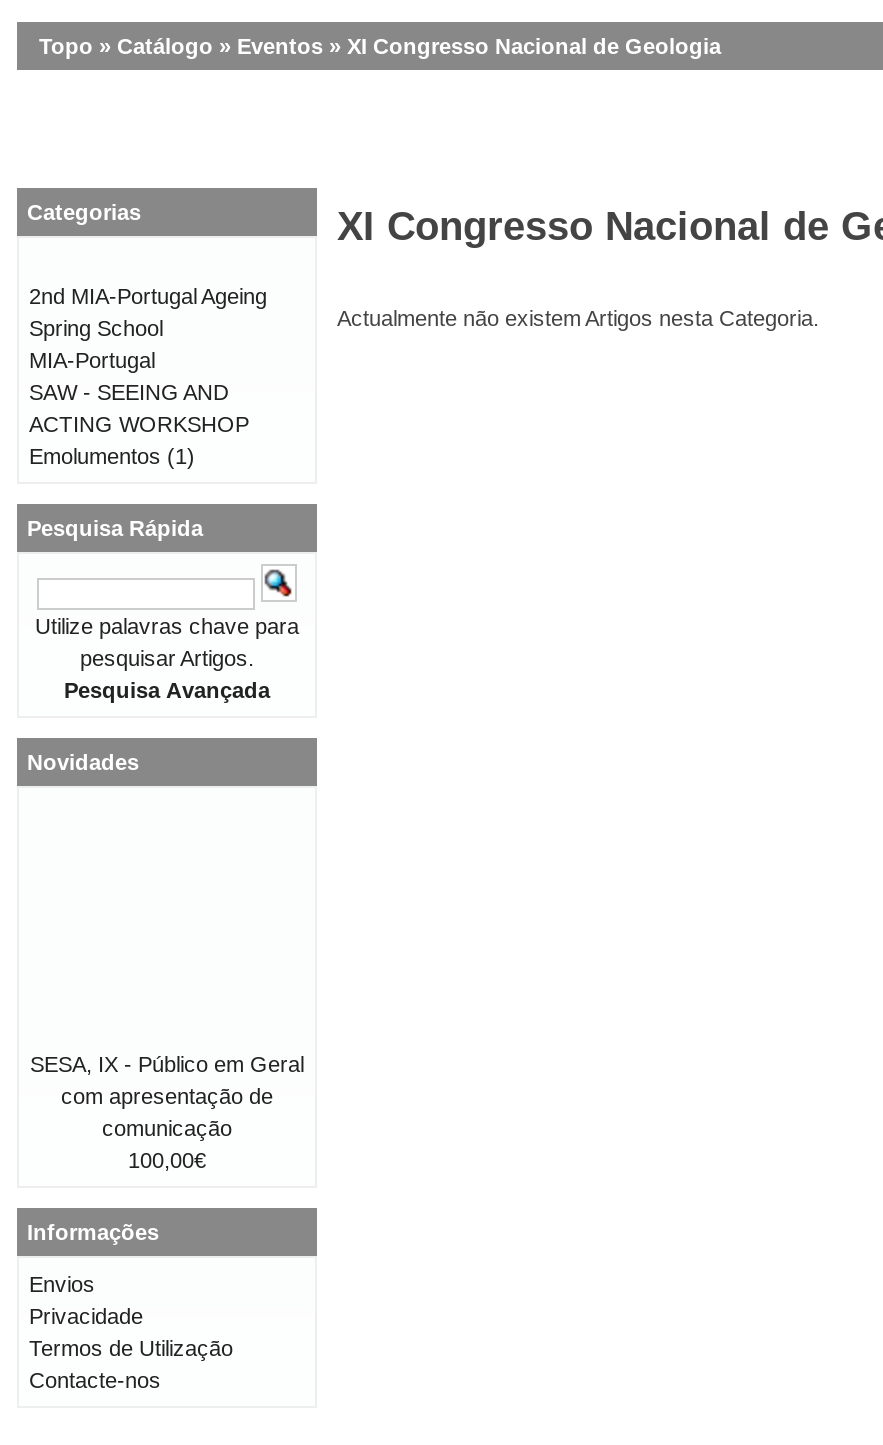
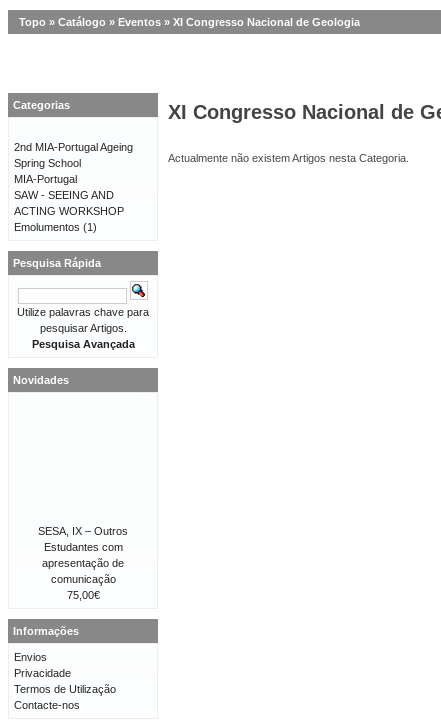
[30,1052,304,1108] SESA, IX - Público em Geral | com apresentação de -> [38,525,128,569] SESA, IX – Outros | Estudantes com | apresentação de
[128,1148,206,1172] 100,00€ -> [66,589,99,601] 75,00€

